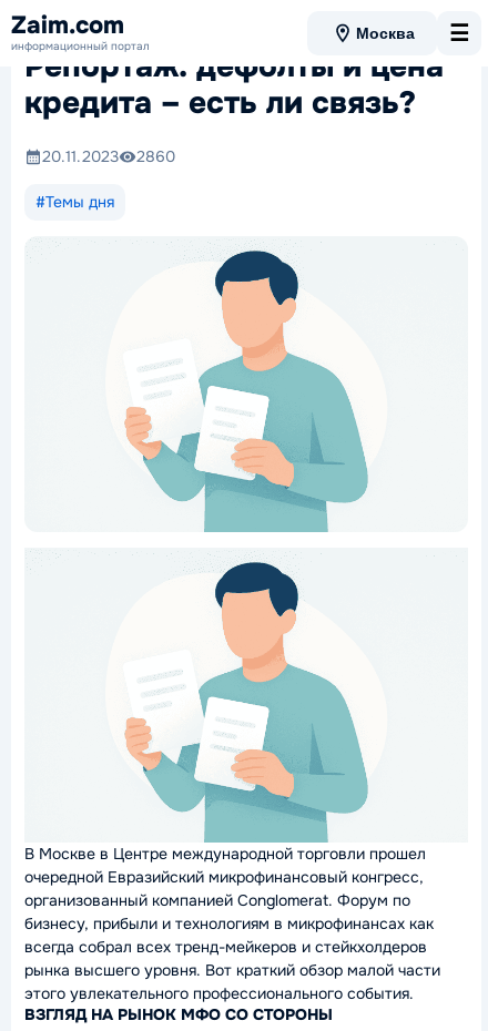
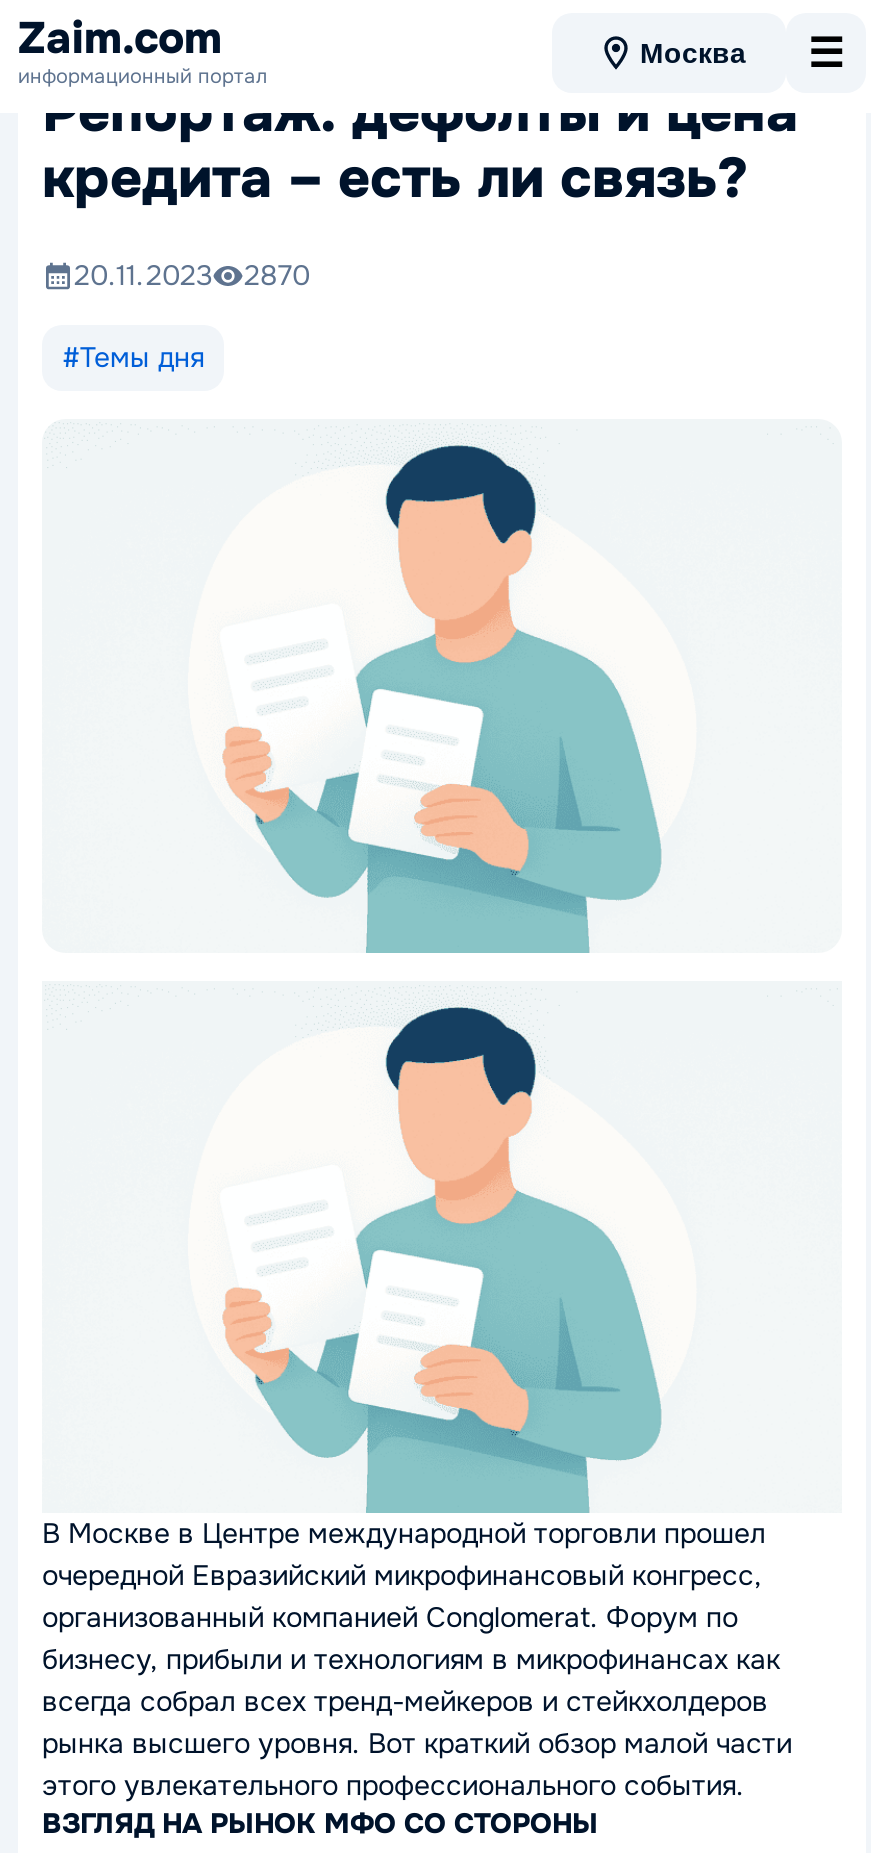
[42,146,175,166] 20.11.2023 2860 -> [74,257,310,293] 20.11.2023 2870

